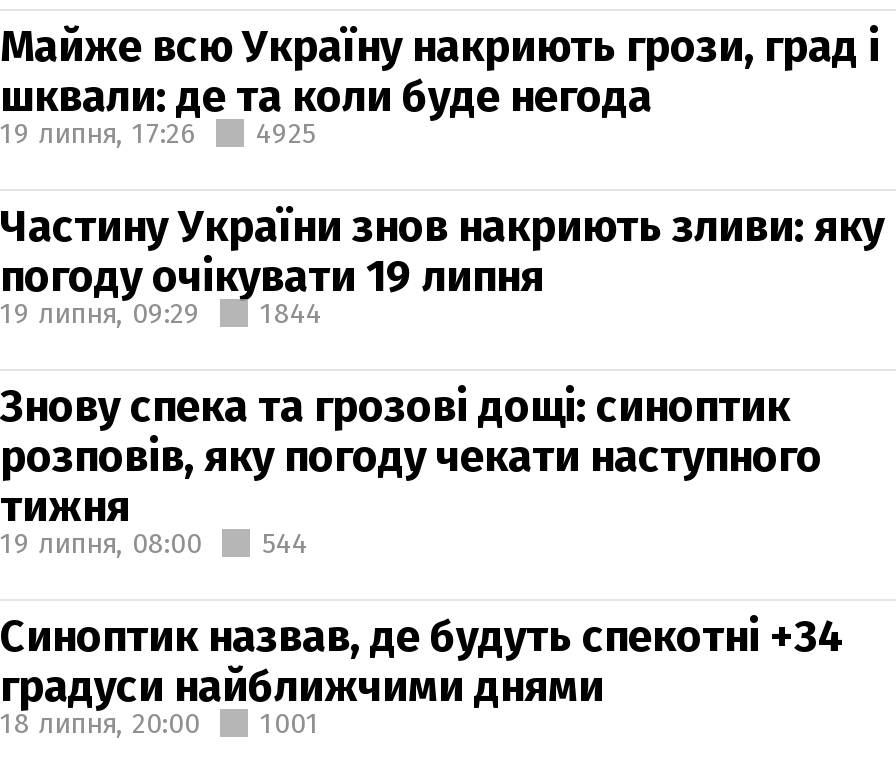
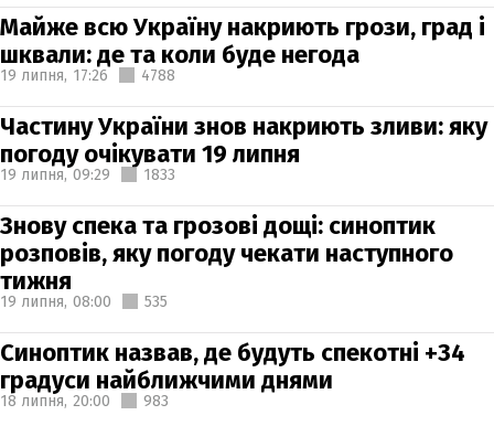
[0,116,316,150] 19 липня, 17:26 4925 -> [0,66,175,84] 19 липня, 17:26 4788
[0,296,322,330] 19 липня, 09:29 1844 -> [0,165,175,184] 19 липня, 09:29 1833
[0,526,308,560] 19 липня, 08:00 544 -> [0,292,168,311] 19 липня, 08:00 535
[0,706,320,740] 18 липня, 20:00 1001 -> [0,391,169,410] 18 липня, 20:00 983

